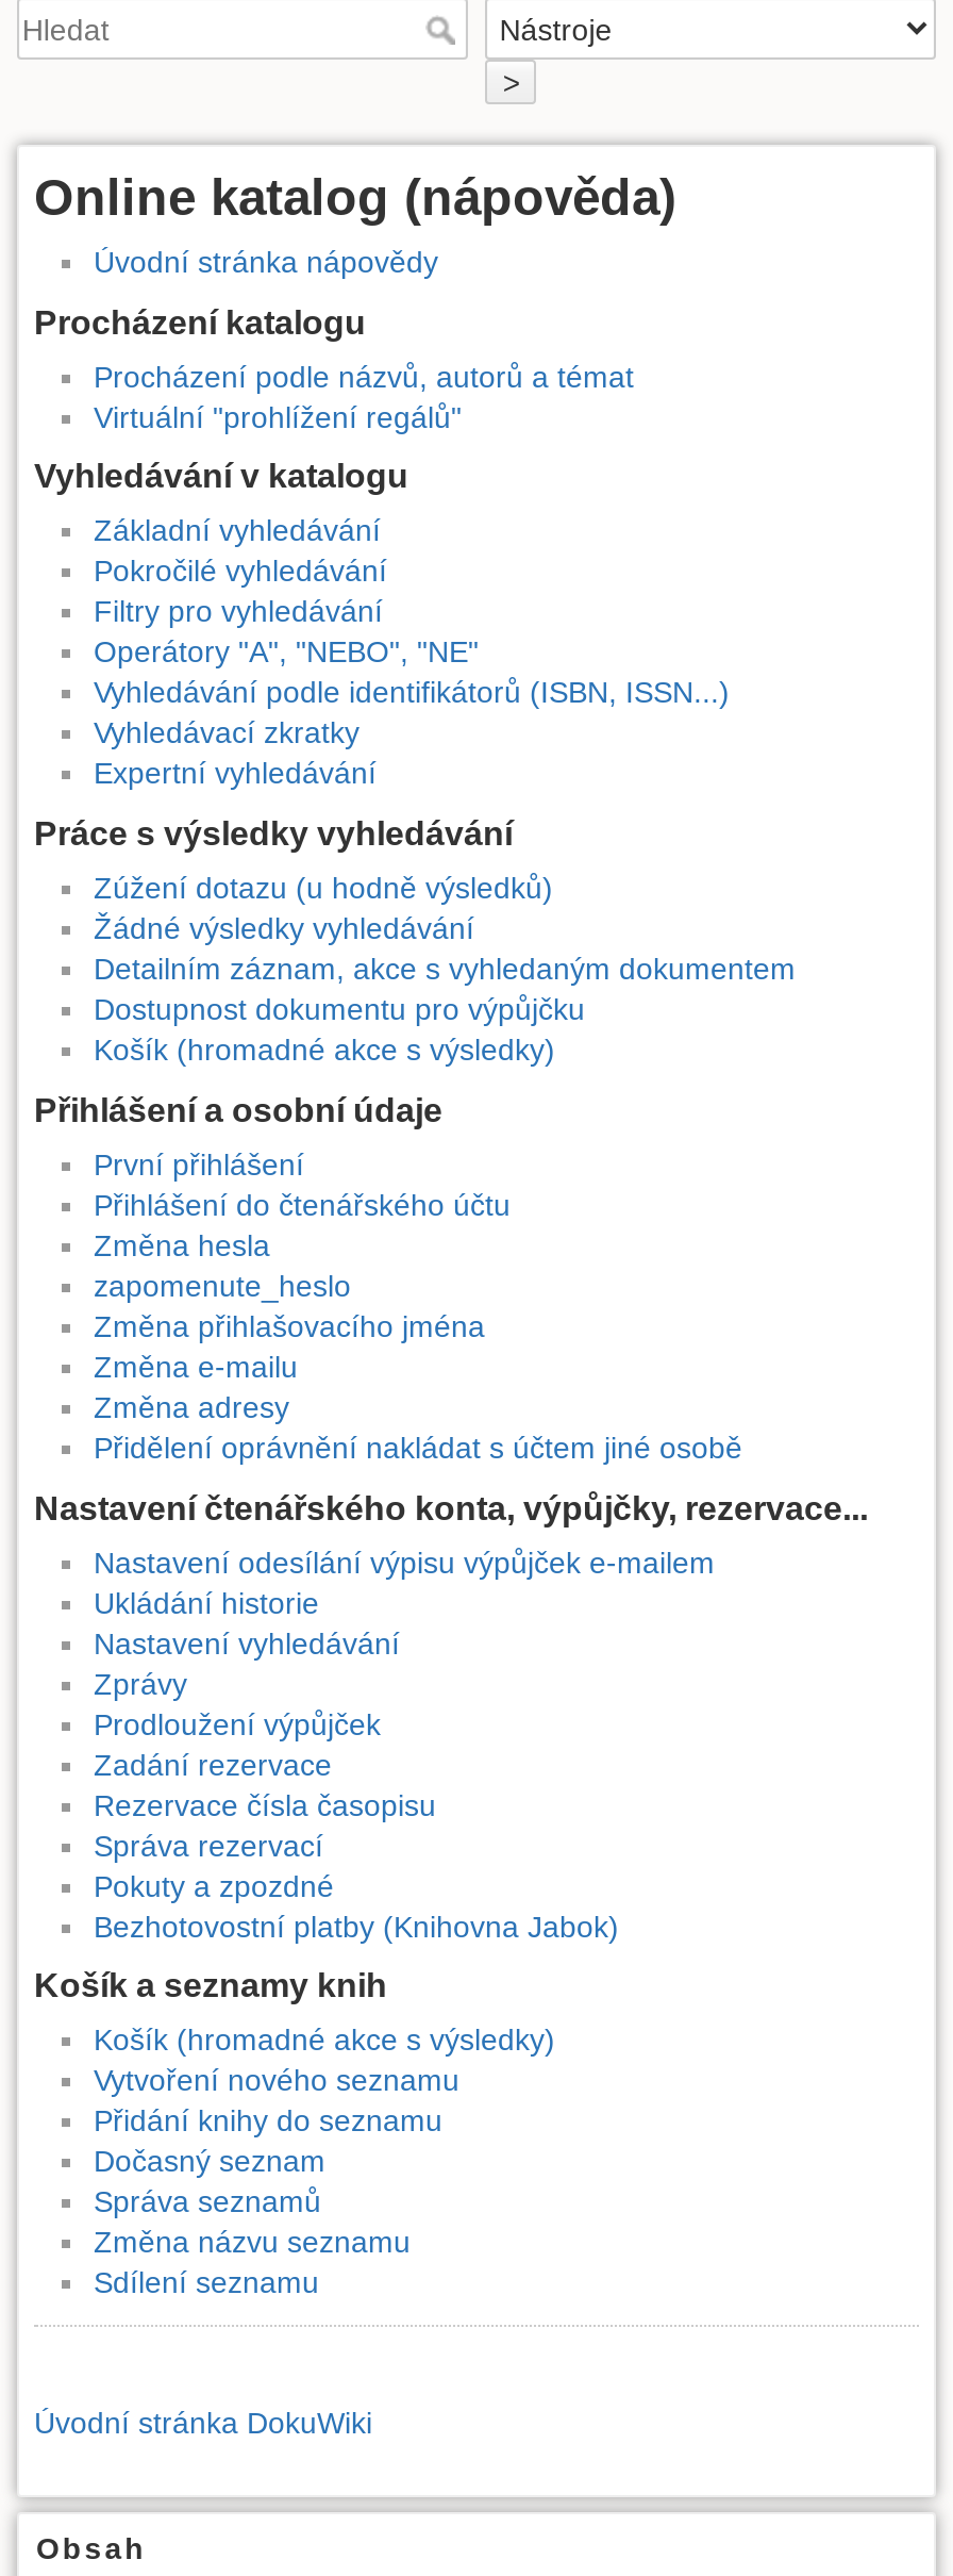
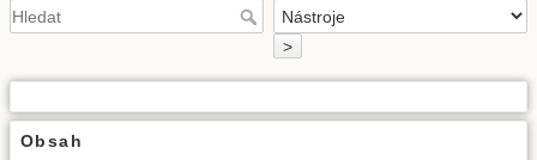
[34,168,868,2300] Online katalog (nápověda) | Úvodní stránka nápovědy | Procházení katalogu | Procházení podle názvů, autorů a témat | Virtuální "prohlížení regálů" | Vyhledávání v katalogu | Základní vyhledávání | Pokročilé vyhledávání | Filtry pro vyhledávání | Operátory "A", "NEBO", "NE" | Vyhledávání podle identifikátorů (ISBN, ISSN...) | Vyhledávací zkratky | Expertní vyhledávání | Práce s výsledky vyhledávání | Zúžení dotazu (u hodně výsledků) | Žádné výsledky vyhledávání | Detailním záznam, akce s vyhledaným dokumentem | Dostupnost dokumentu pro výpůjčku | Košík (hromadné akce s výsledky) | Přihlášení a osobní údaje | První přihlášení | Přihlášení do čtenářského účtu | Změna hesla | zapomenute_heslo | Změna přihlašovacího jména | Změna e-mailu | Změna adresy | Přidělení oprávnění nakládat s účtem jiné osobě | Nastavení čtenářského konta, výpůjčky, rezervace... | Nastavení odesílání výpisu výpůjček e-mailem | Ukládání historie | Nastavení vyhledávání | Zprávy | Prodloužení výpůjček | Zadání rezervace | Rezervace čísla časopisu | Správa rezervací | Pokuty a zpozdné | Bezhotovostní platby (Knihovna Jabok) | Košík a seznamy knih | Košík (hromadné akce s výsledky) | Vytvoření nového seznamu | Přidání knihy do seznamu | Dočasný seznam | Správa seznamů | Změna názvu seznamu | Sdílení seznamu -> none
[34,2406,372,2440] Úvodní stránka DokuWiki -> none

